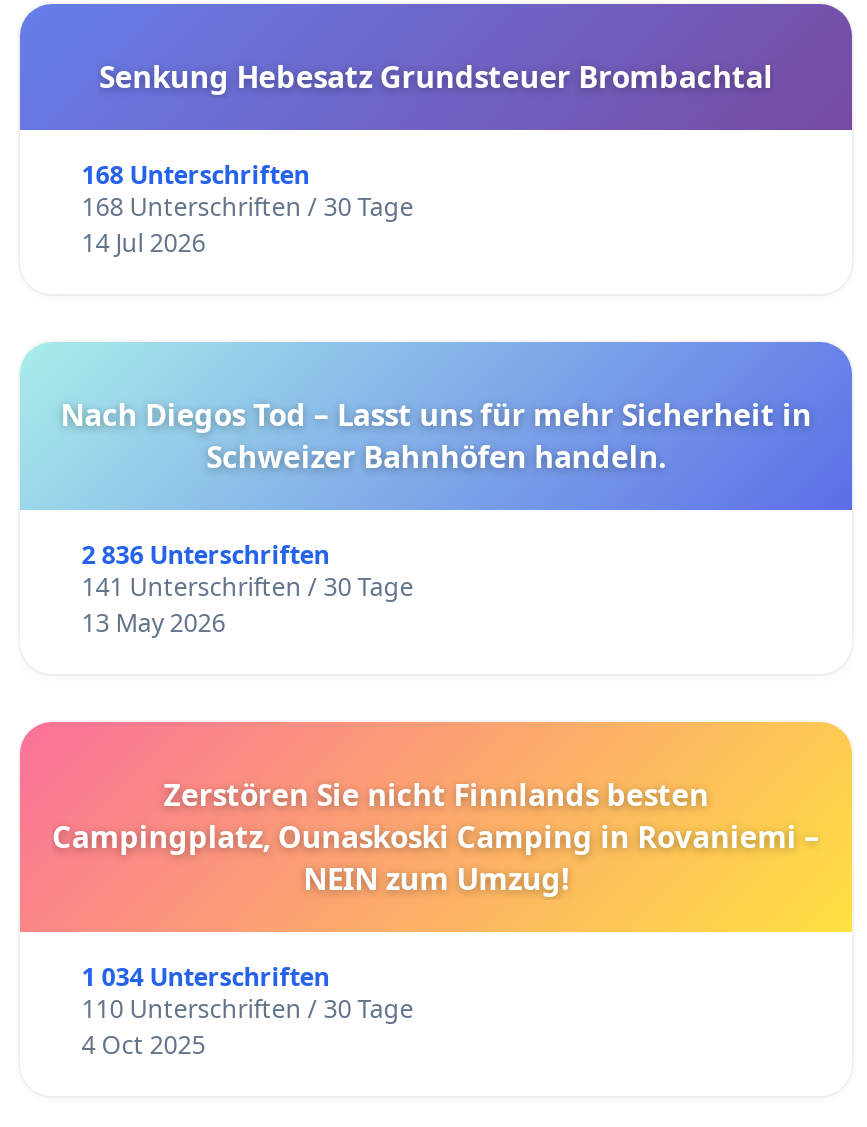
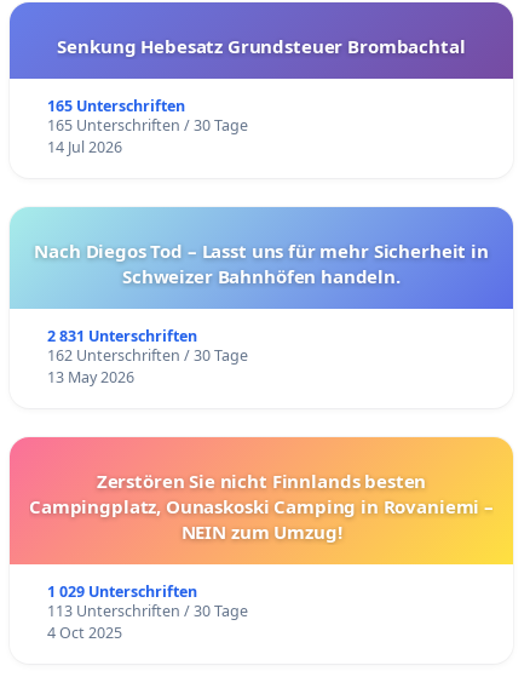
[82,159,310,193] 168 Unterschriften -> [47,96,185,117] 165 Unterschriften
[82,191,414,225] 168 Unterschriften / 30 Tage -> [47,116,248,136] 165 Unterschriften / 30 Tage
[82,539,330,573] 2 836 Unterschriften -> [47,326,197,347] 2 831 Unterschriften
[82,571,414,605] 141 Unterschriften / 30 Tage -> [47,346,248,366] 162 Unterschriften / 30 Tage
[82,961,330,995] 1 034 Unterschriften -> [47,582,197,602] 1 029 Unterschriften
[82,993,414,1027] 110 Unterschriften / 30 Tage -> [47,601,248,622] 113 Unterschriften / 30 Tage

